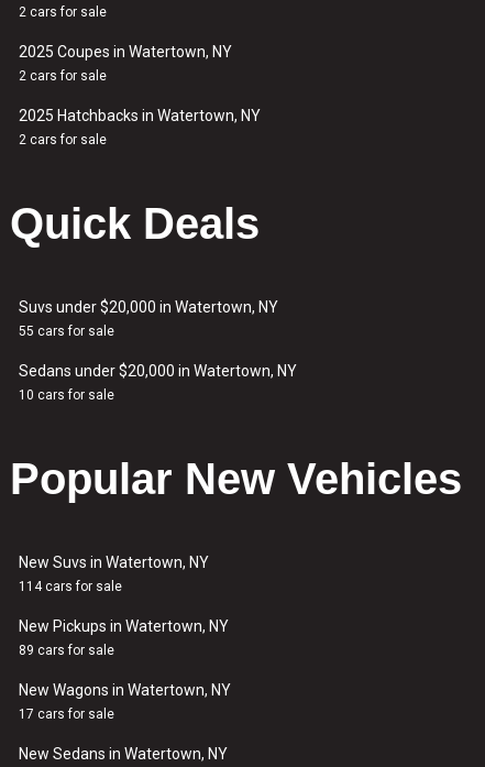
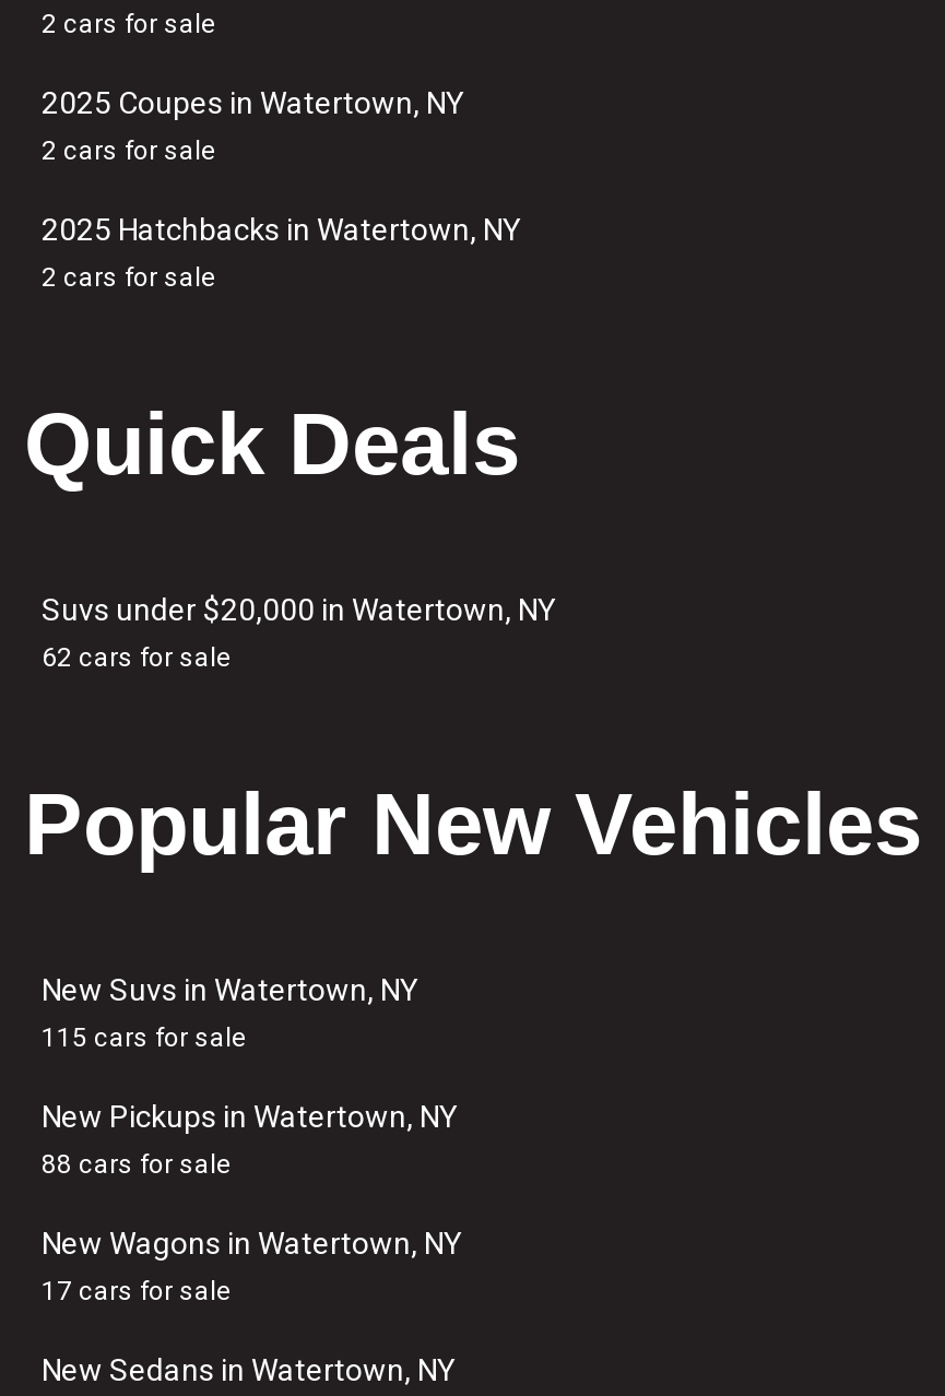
[19,324,297,403] 55 cars for sale | Sedans under $20,000 in Watertown, NY | 10 cars for sale -> [42,642,232,673] 62 cars for sale
[19,579,122,594] 114 cars for sale -> [42,1022,247,1053] 115 cars for sale
[19,643,114,658] 89 cars for sale -> [42,1149,232,1180] 88 cars for sale

